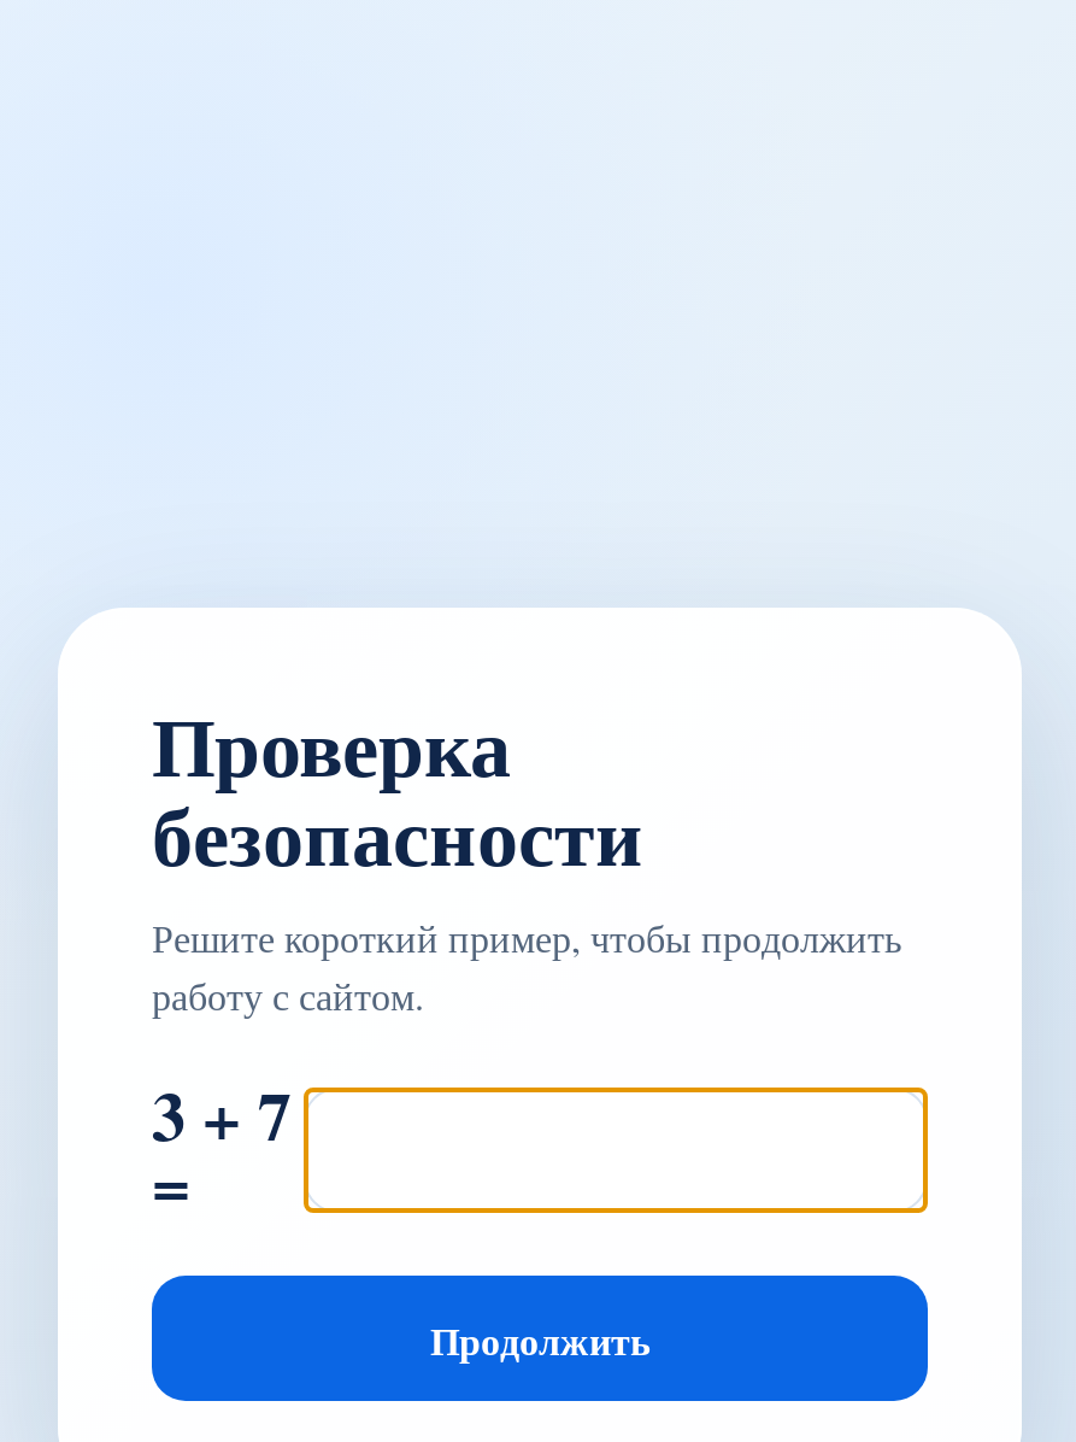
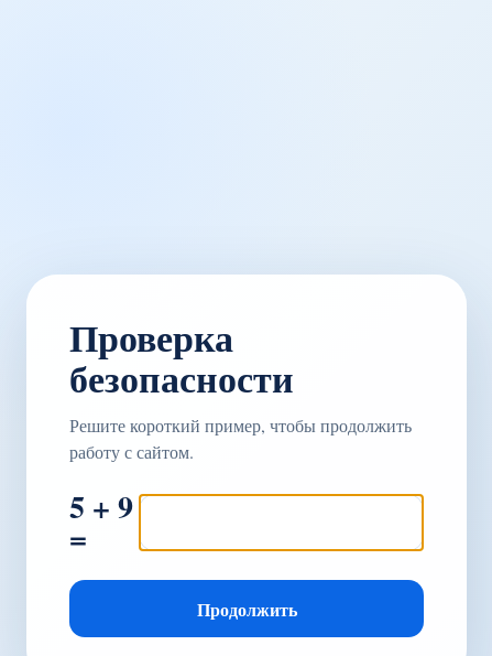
[152,1066,292,1165] 3 + 7 -> [69,484,133,529] 5 + 9

